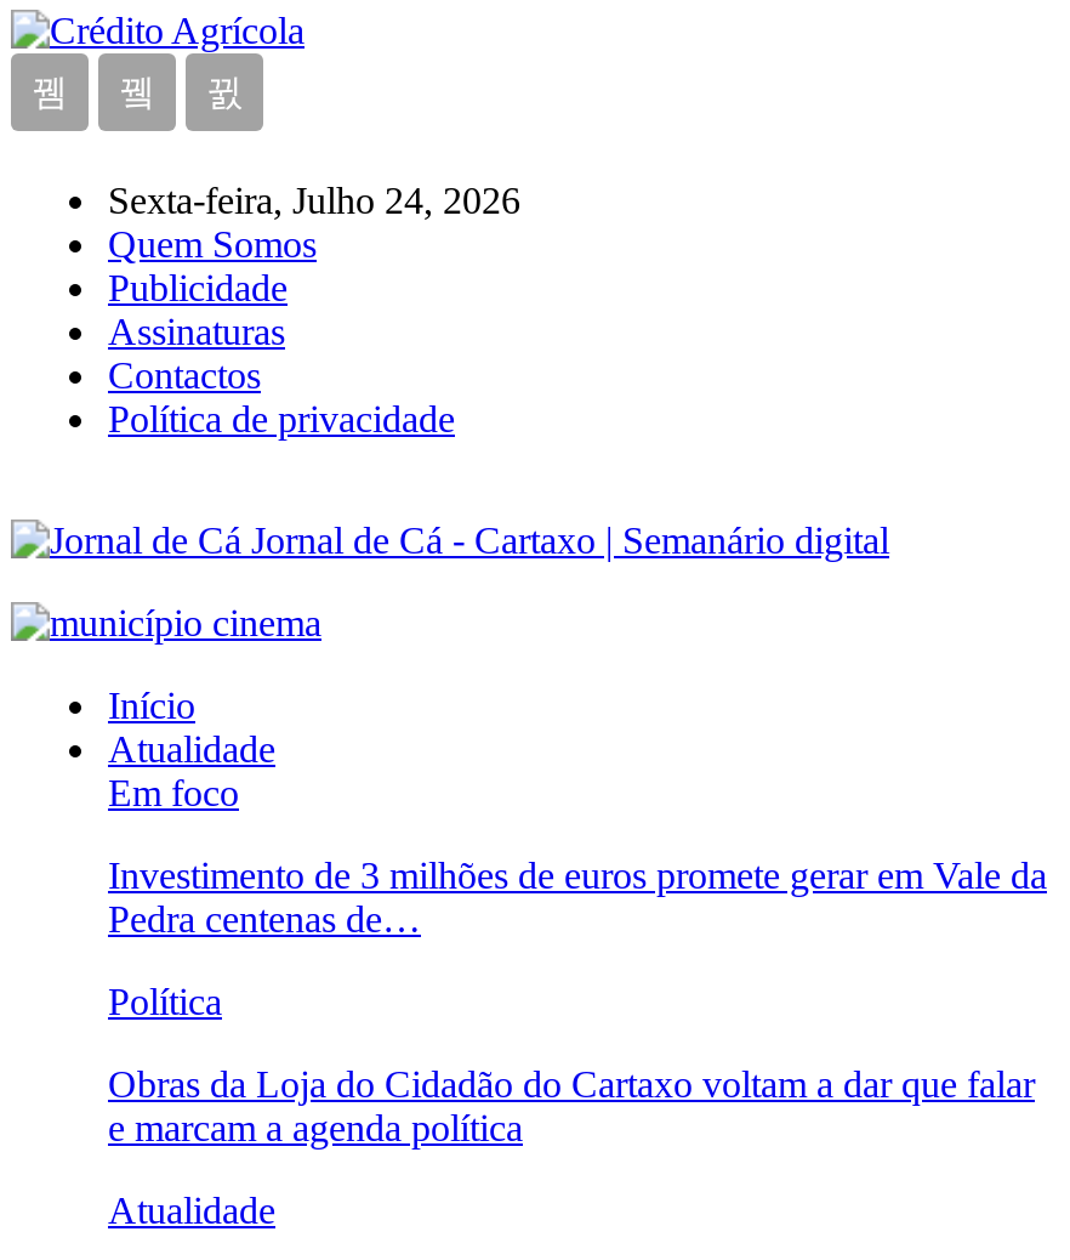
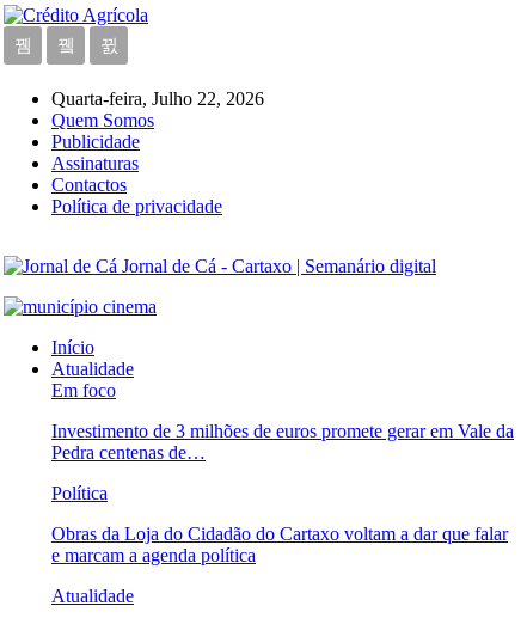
[108,180,520,221] Sexta-feira, Julho 24, 2026 -> [51,88,264,109] Quarta-feira, Julho 22, 2026

